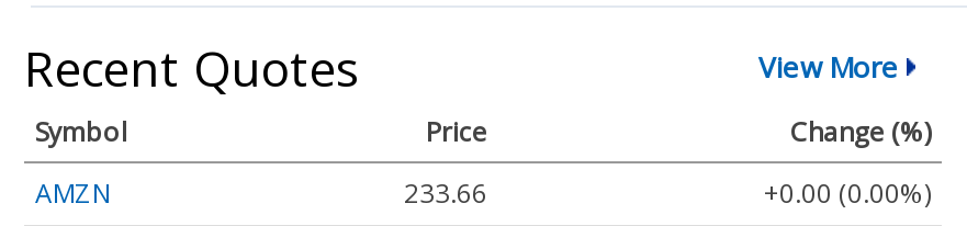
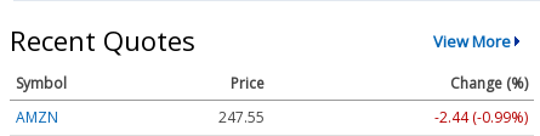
[404,174,487,211] 233.66 -> [218,107,265,128] 247.55
[764,174,931,211] +0.00 (0.00%) -> [434,107,528,128] -2.44 (-0.99%)

